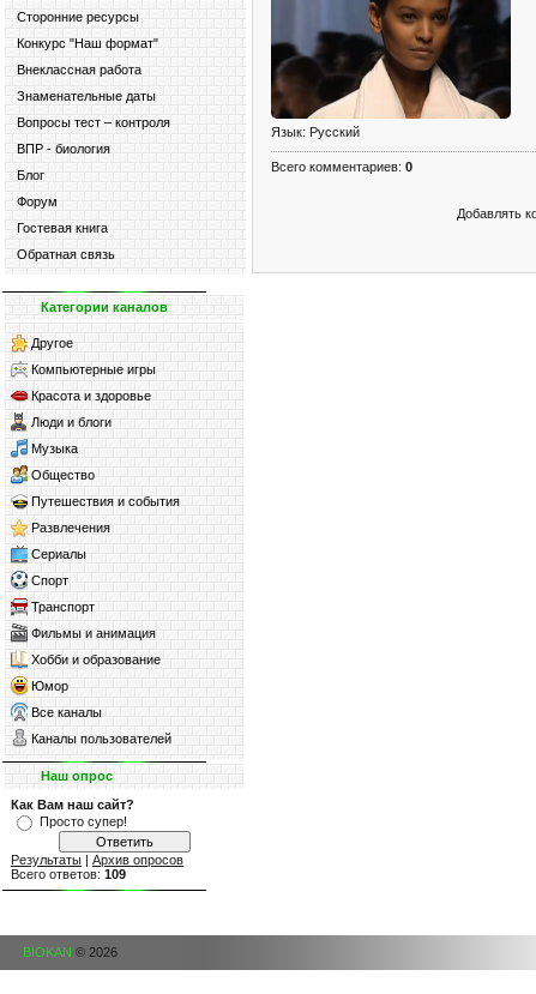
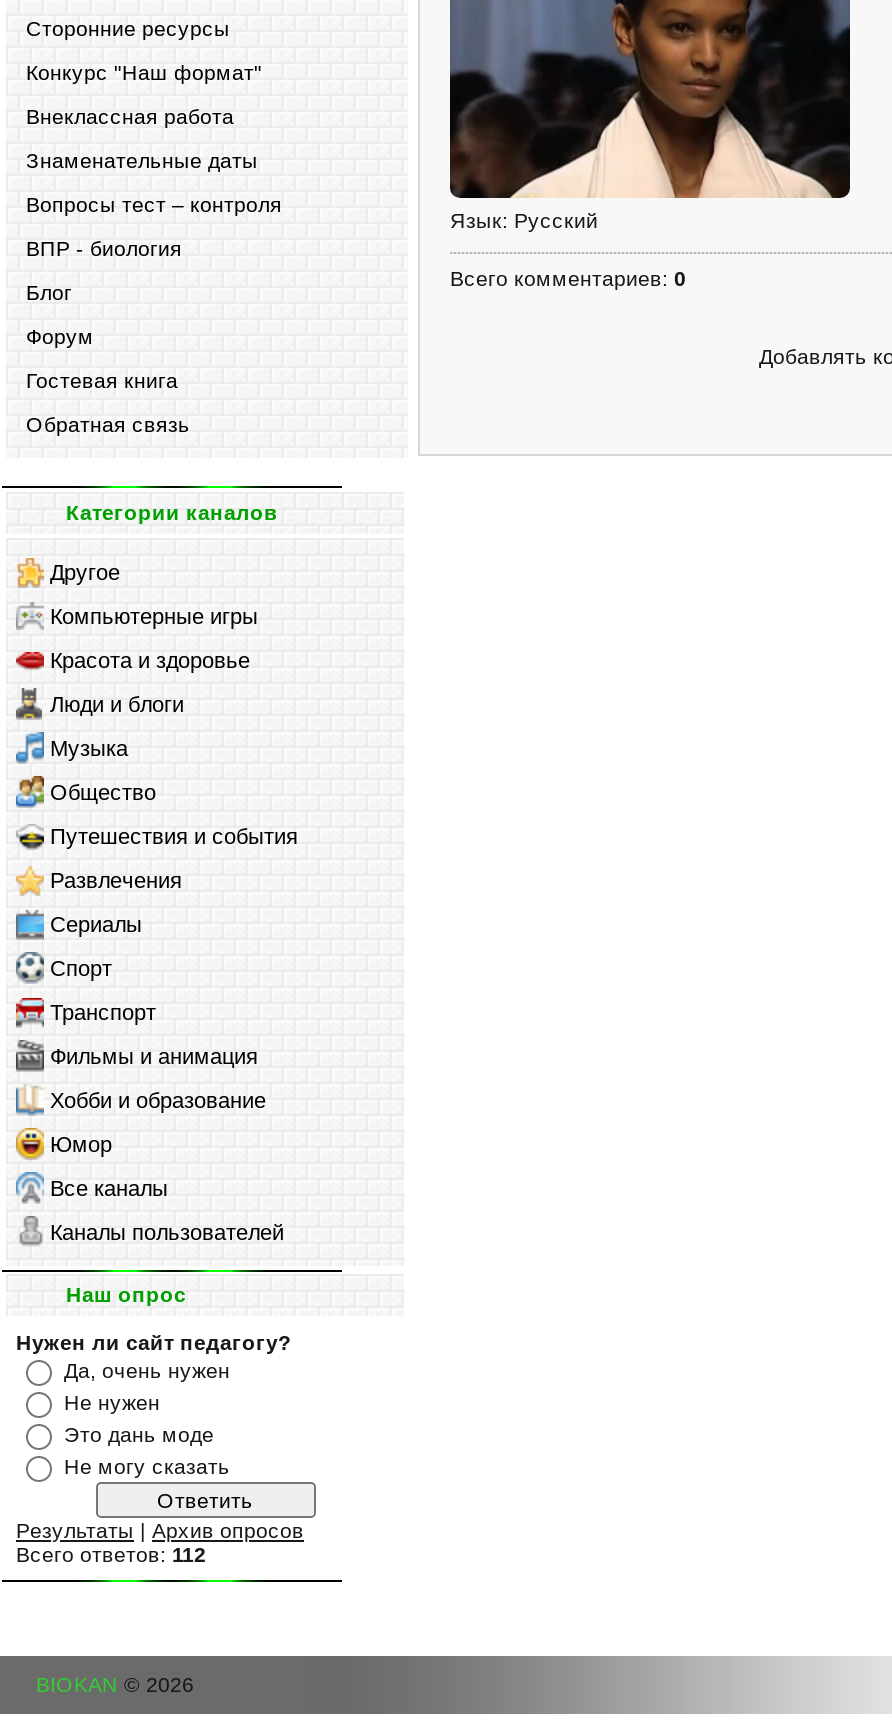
[11,798,134,829] Как Вам наш сайт? | Просто супер! -> [16,1331,292,1479] Нужен ли сайт педагогу? | Да, очень нужен | Не нужен | Это дань моде | Не могу сказать
[11,867,126,882] Всего ответов:109 -> [16,1543,206,1567] Всего ответов:112

